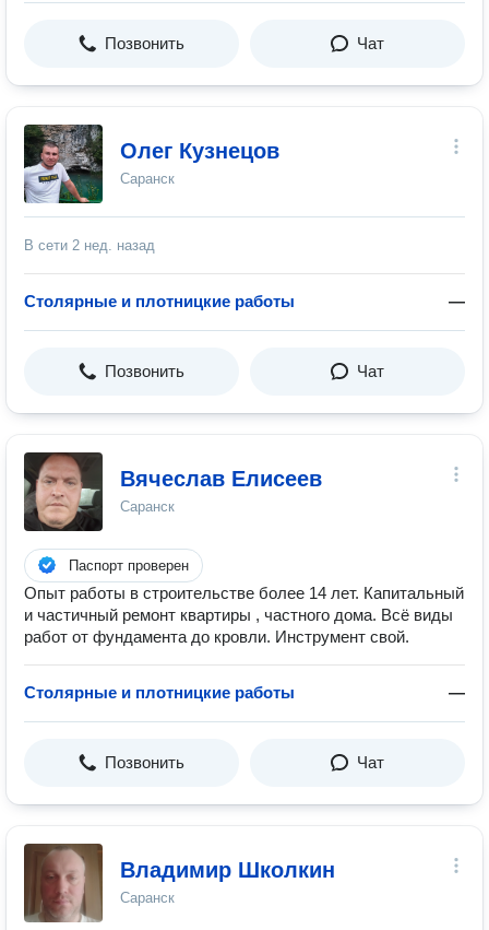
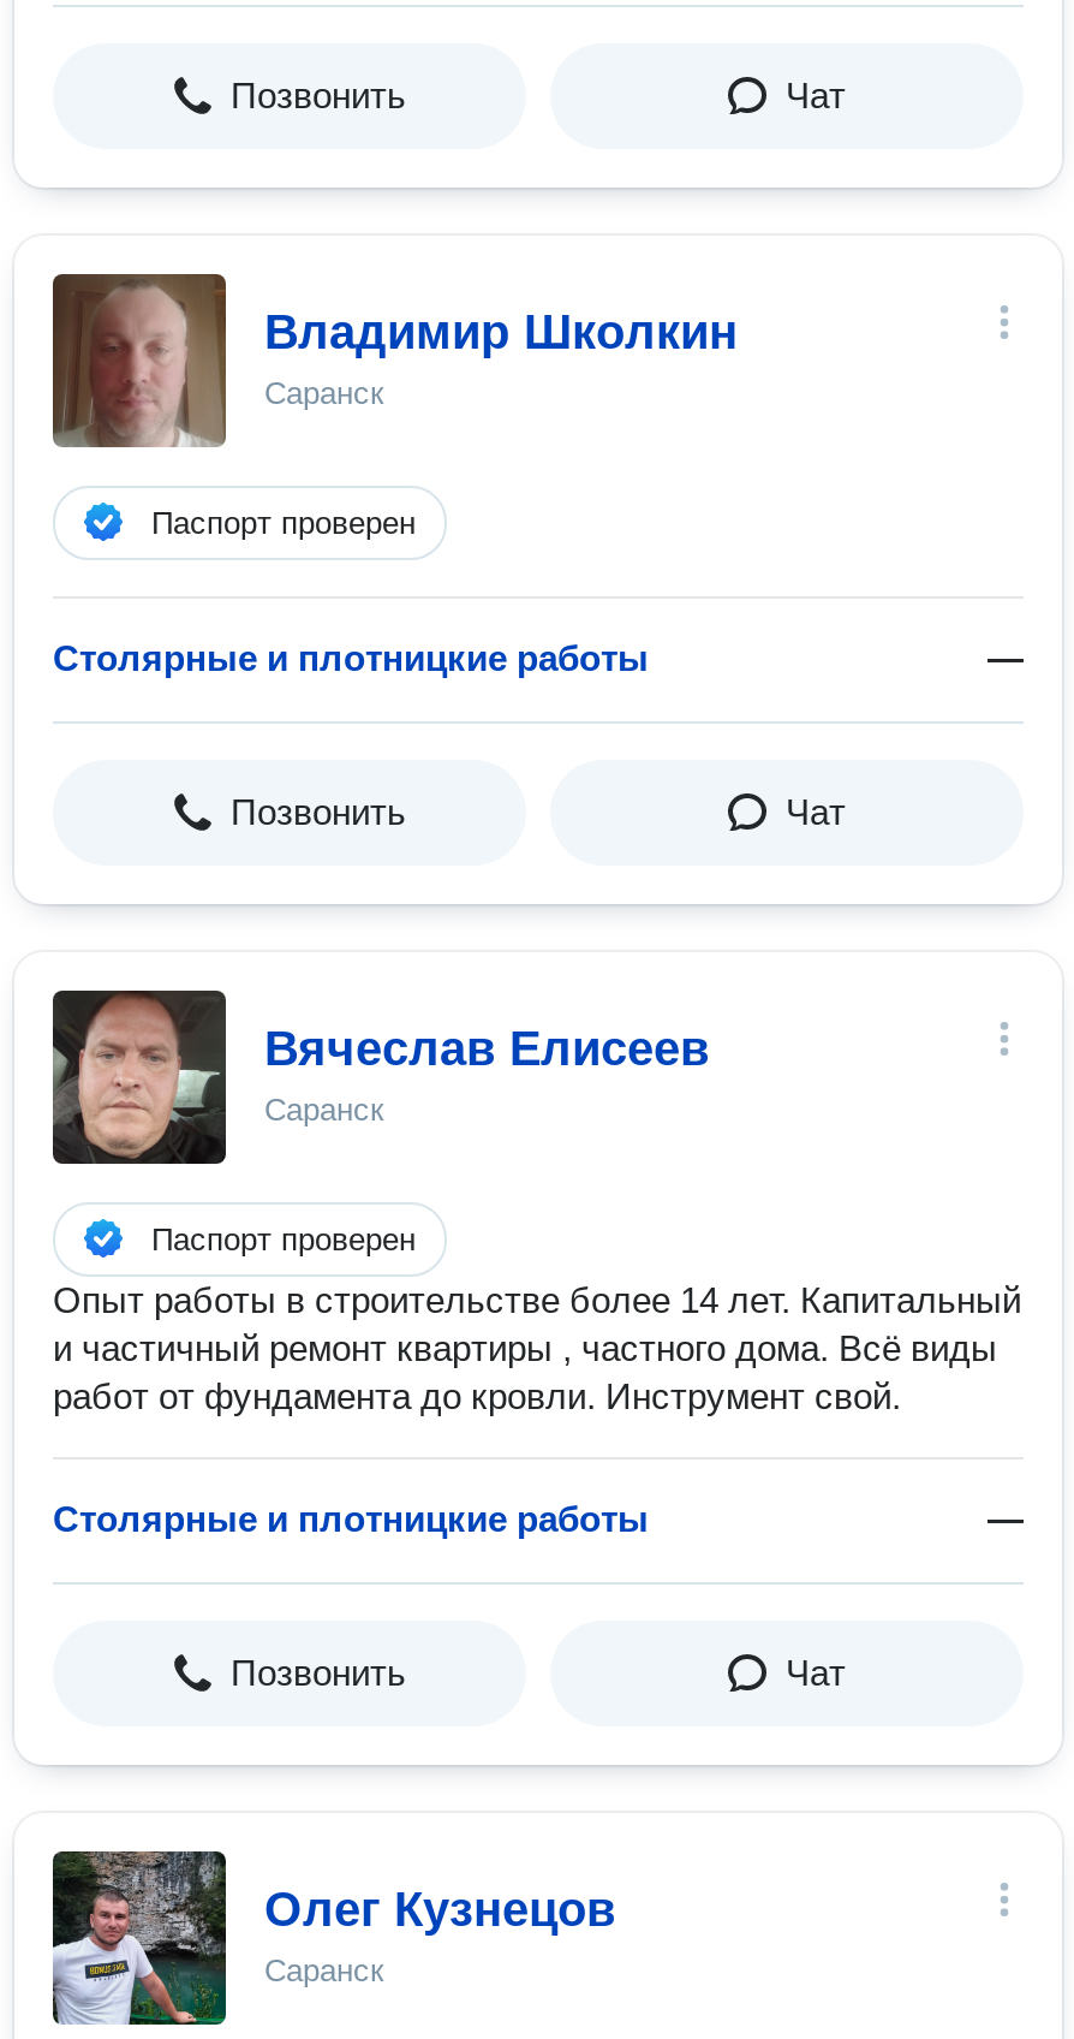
moved [23,125,279,204] -> [50,1851,615,2027]: [image] | Олег Кузнецов
[24,237,155,254] В сети 2 нед. назад -> [151,505,416,541] Паспорт проверен
moved [23,844,335,923] -> [50,274,738,450]: [image] | Владимир Школкин

